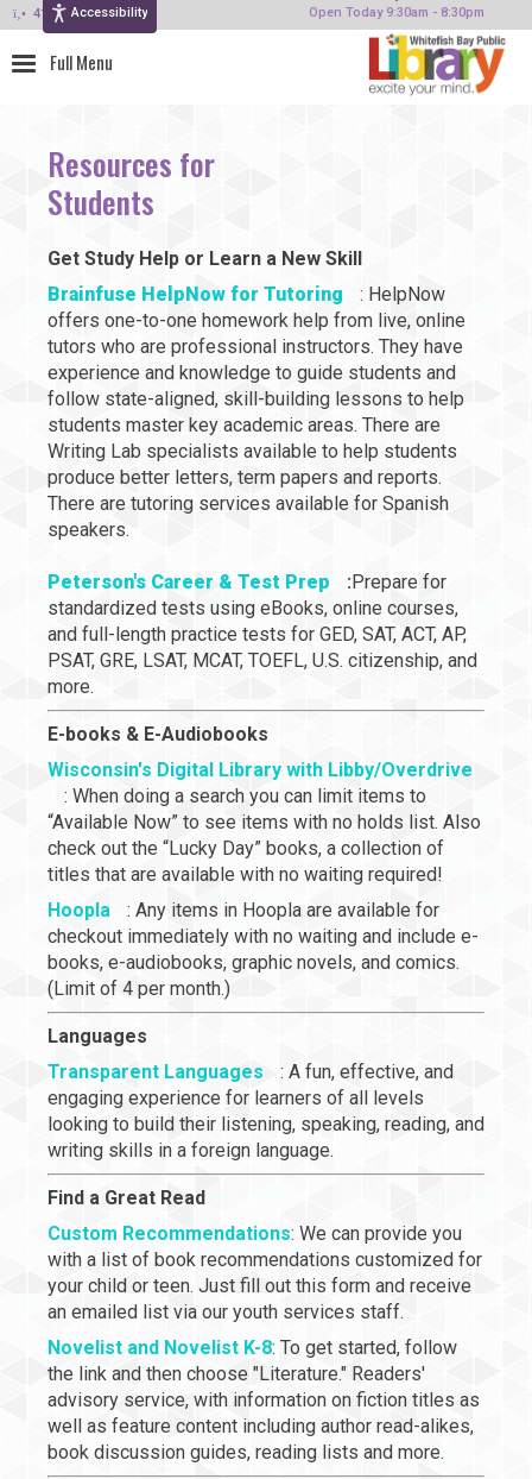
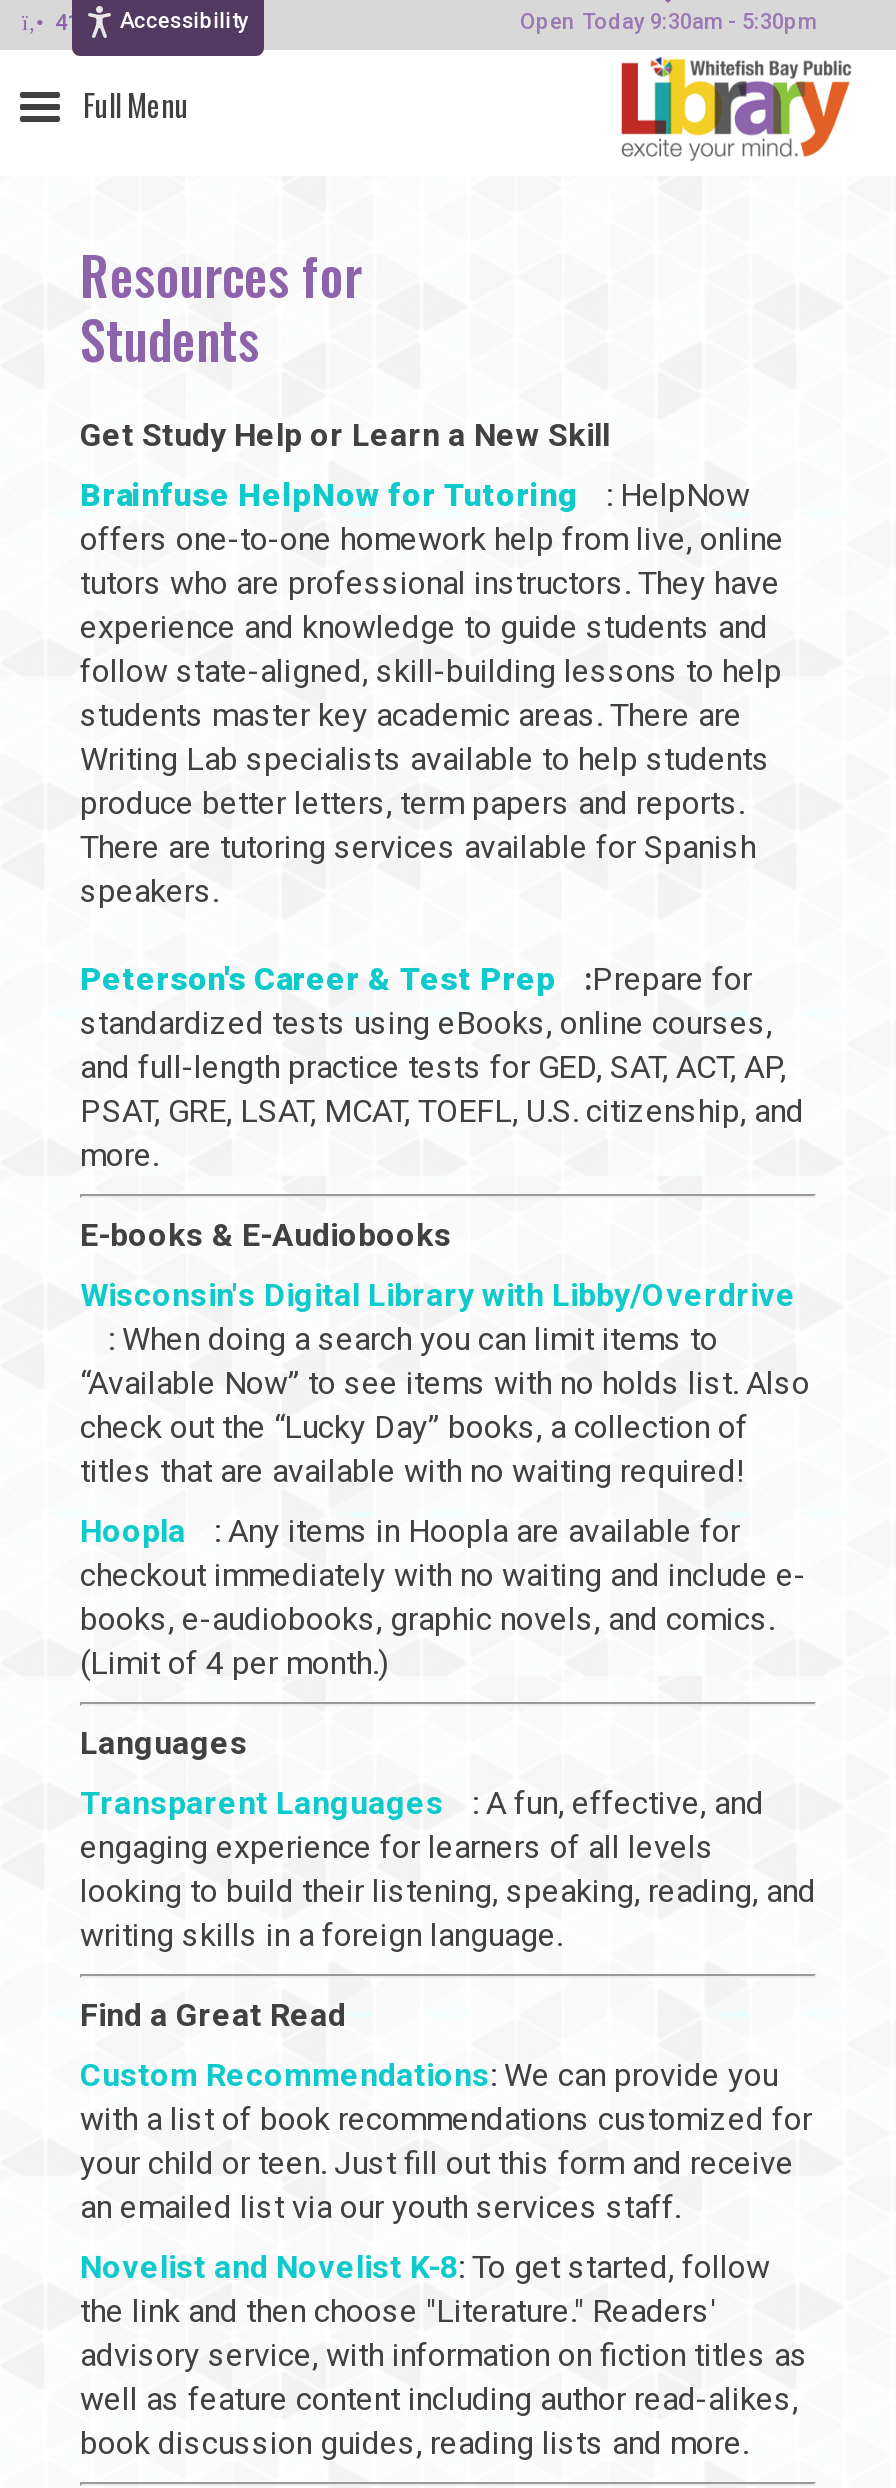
[309,5,484,21] Open Today 9:30am - 8:30pm -> [520,9,816,35] Open Today 9:30am - 5:30pm

